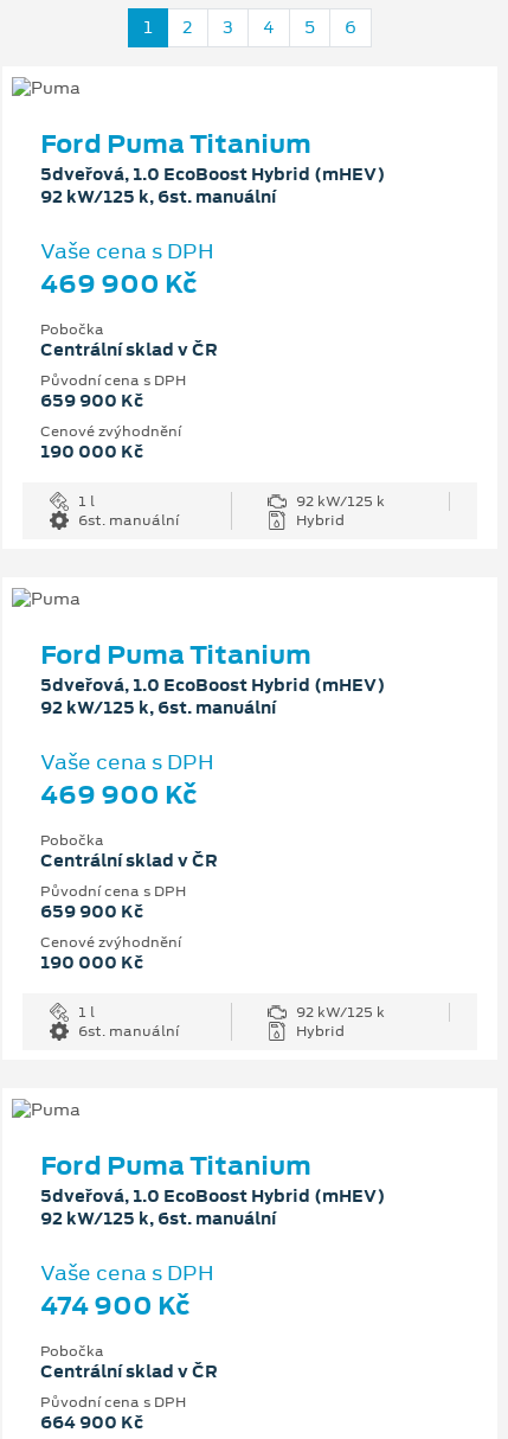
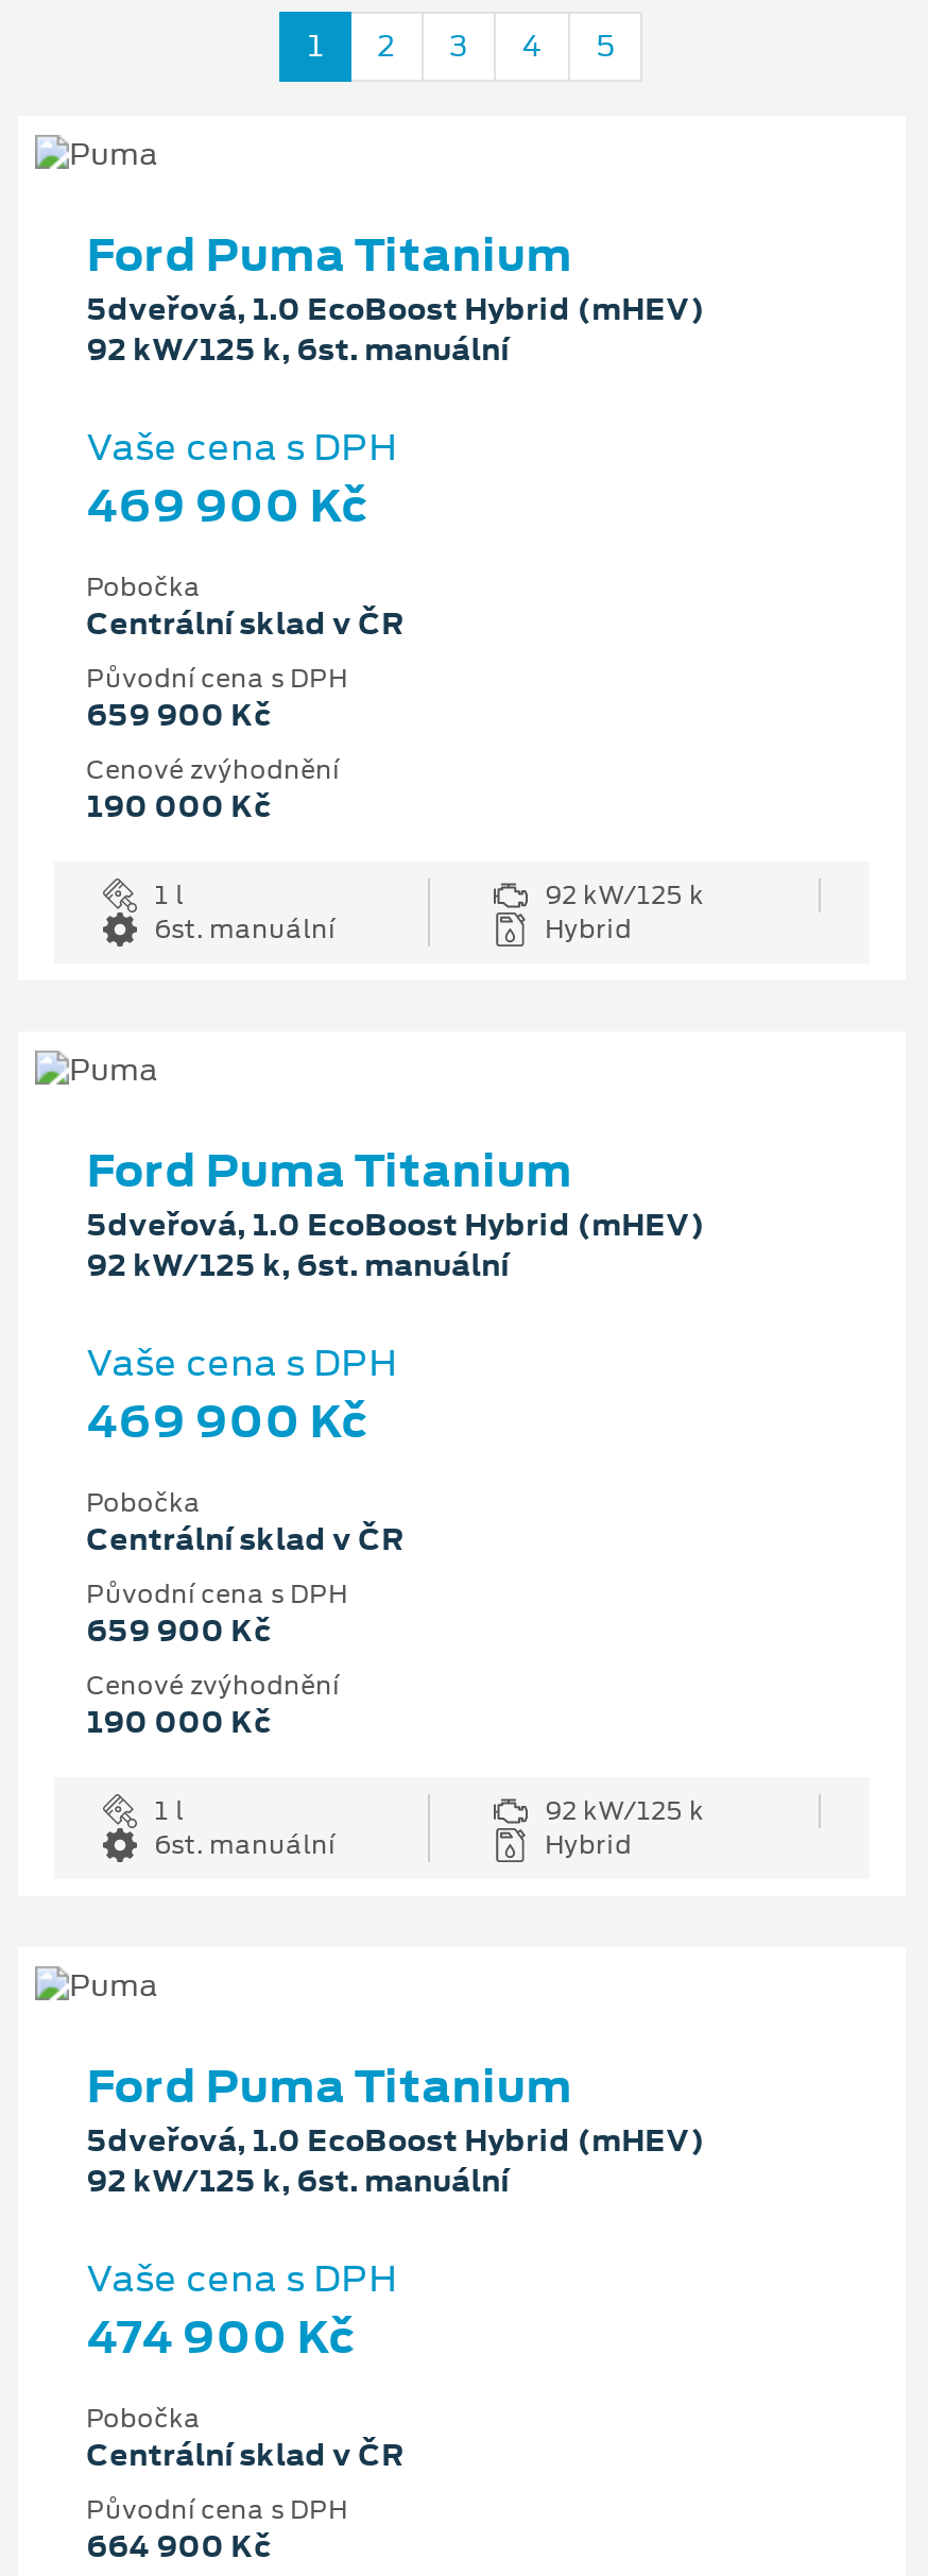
[344,16,356,39] 6 -> none

